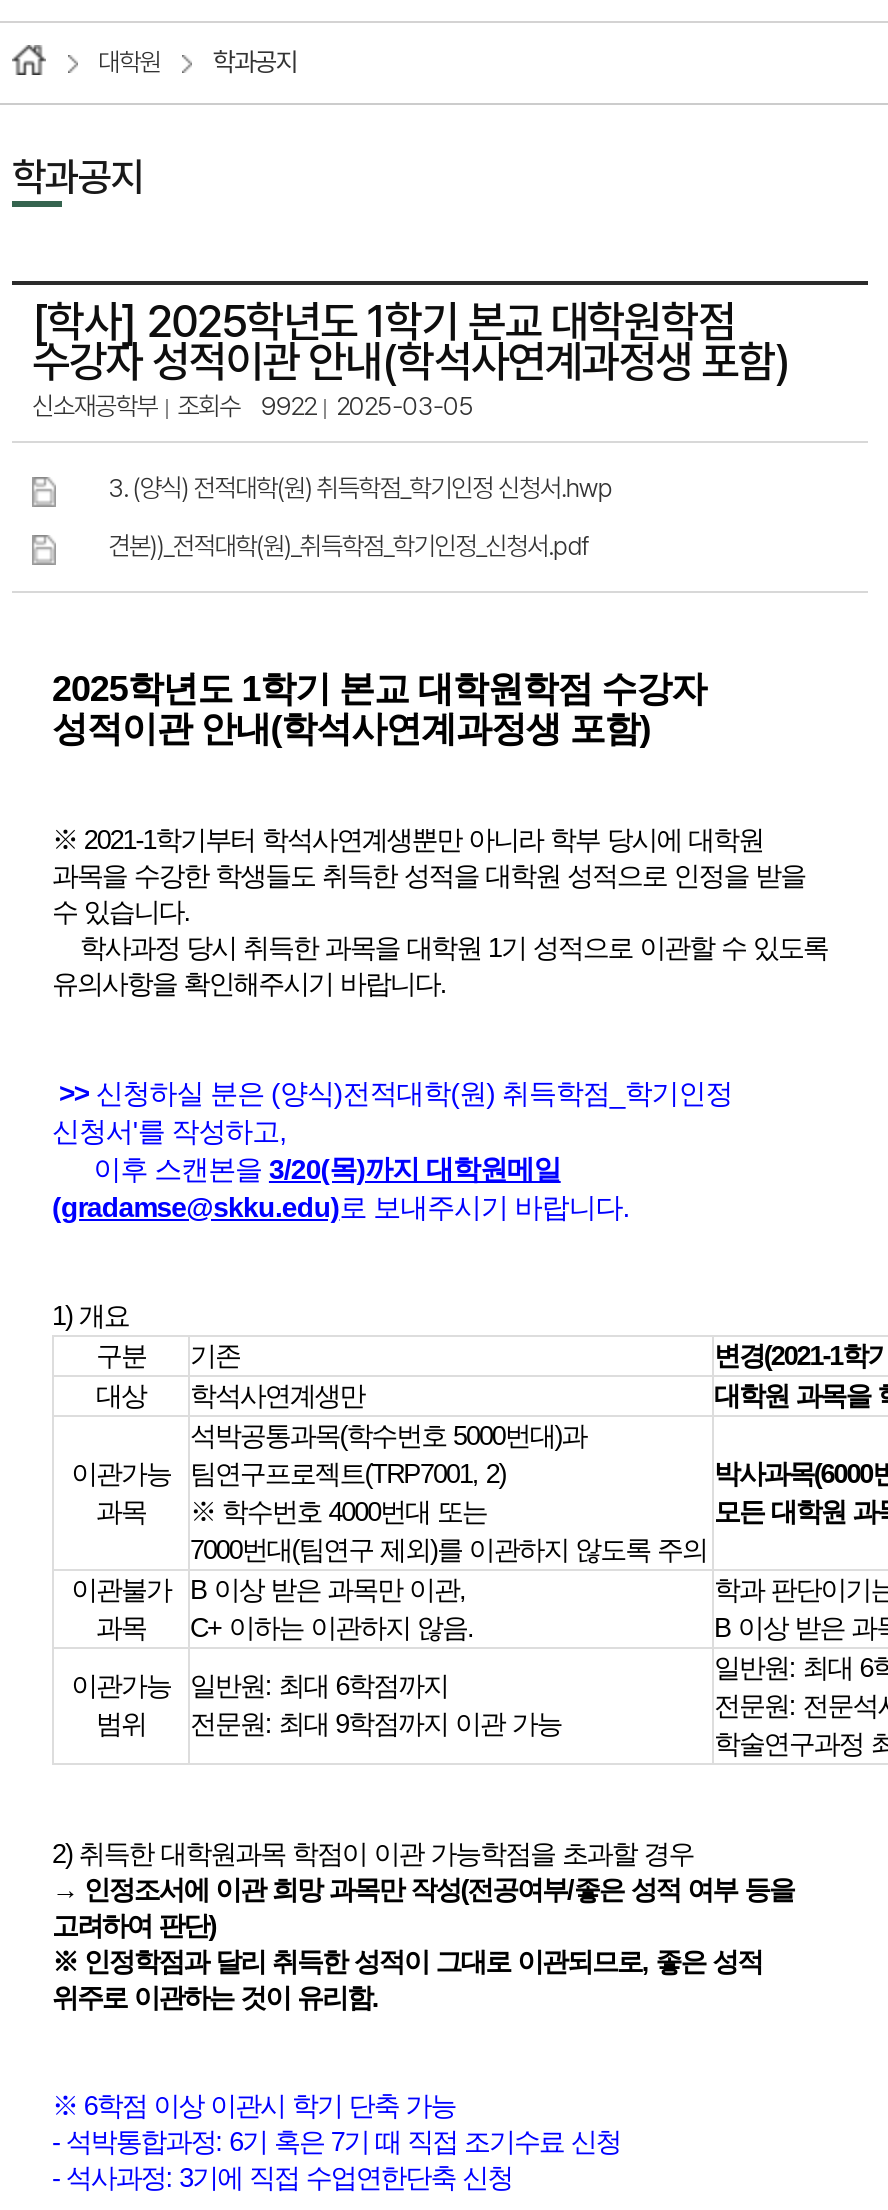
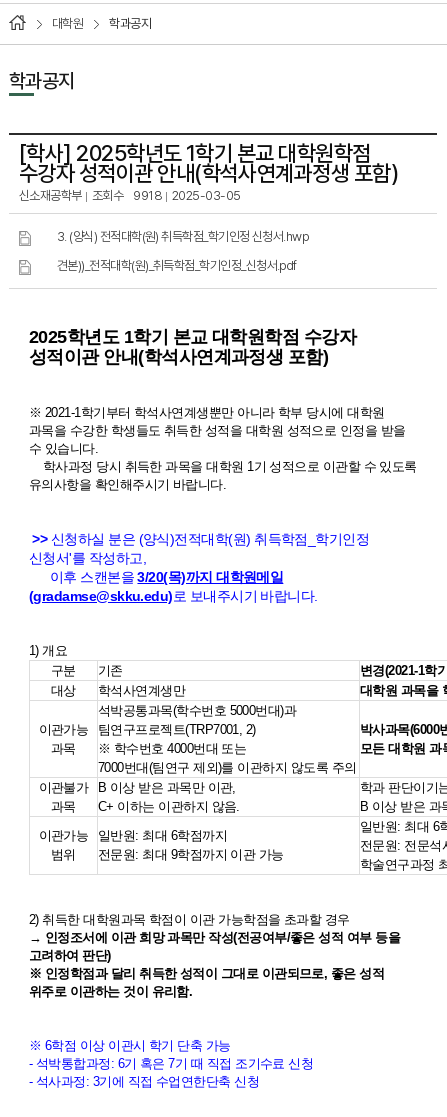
[32,391,473,421] 신소재공학부 조회수 9922 2025-03-05 -> [19,188,241,203] 신소재공학부 조회수 9918 2025-03-05

